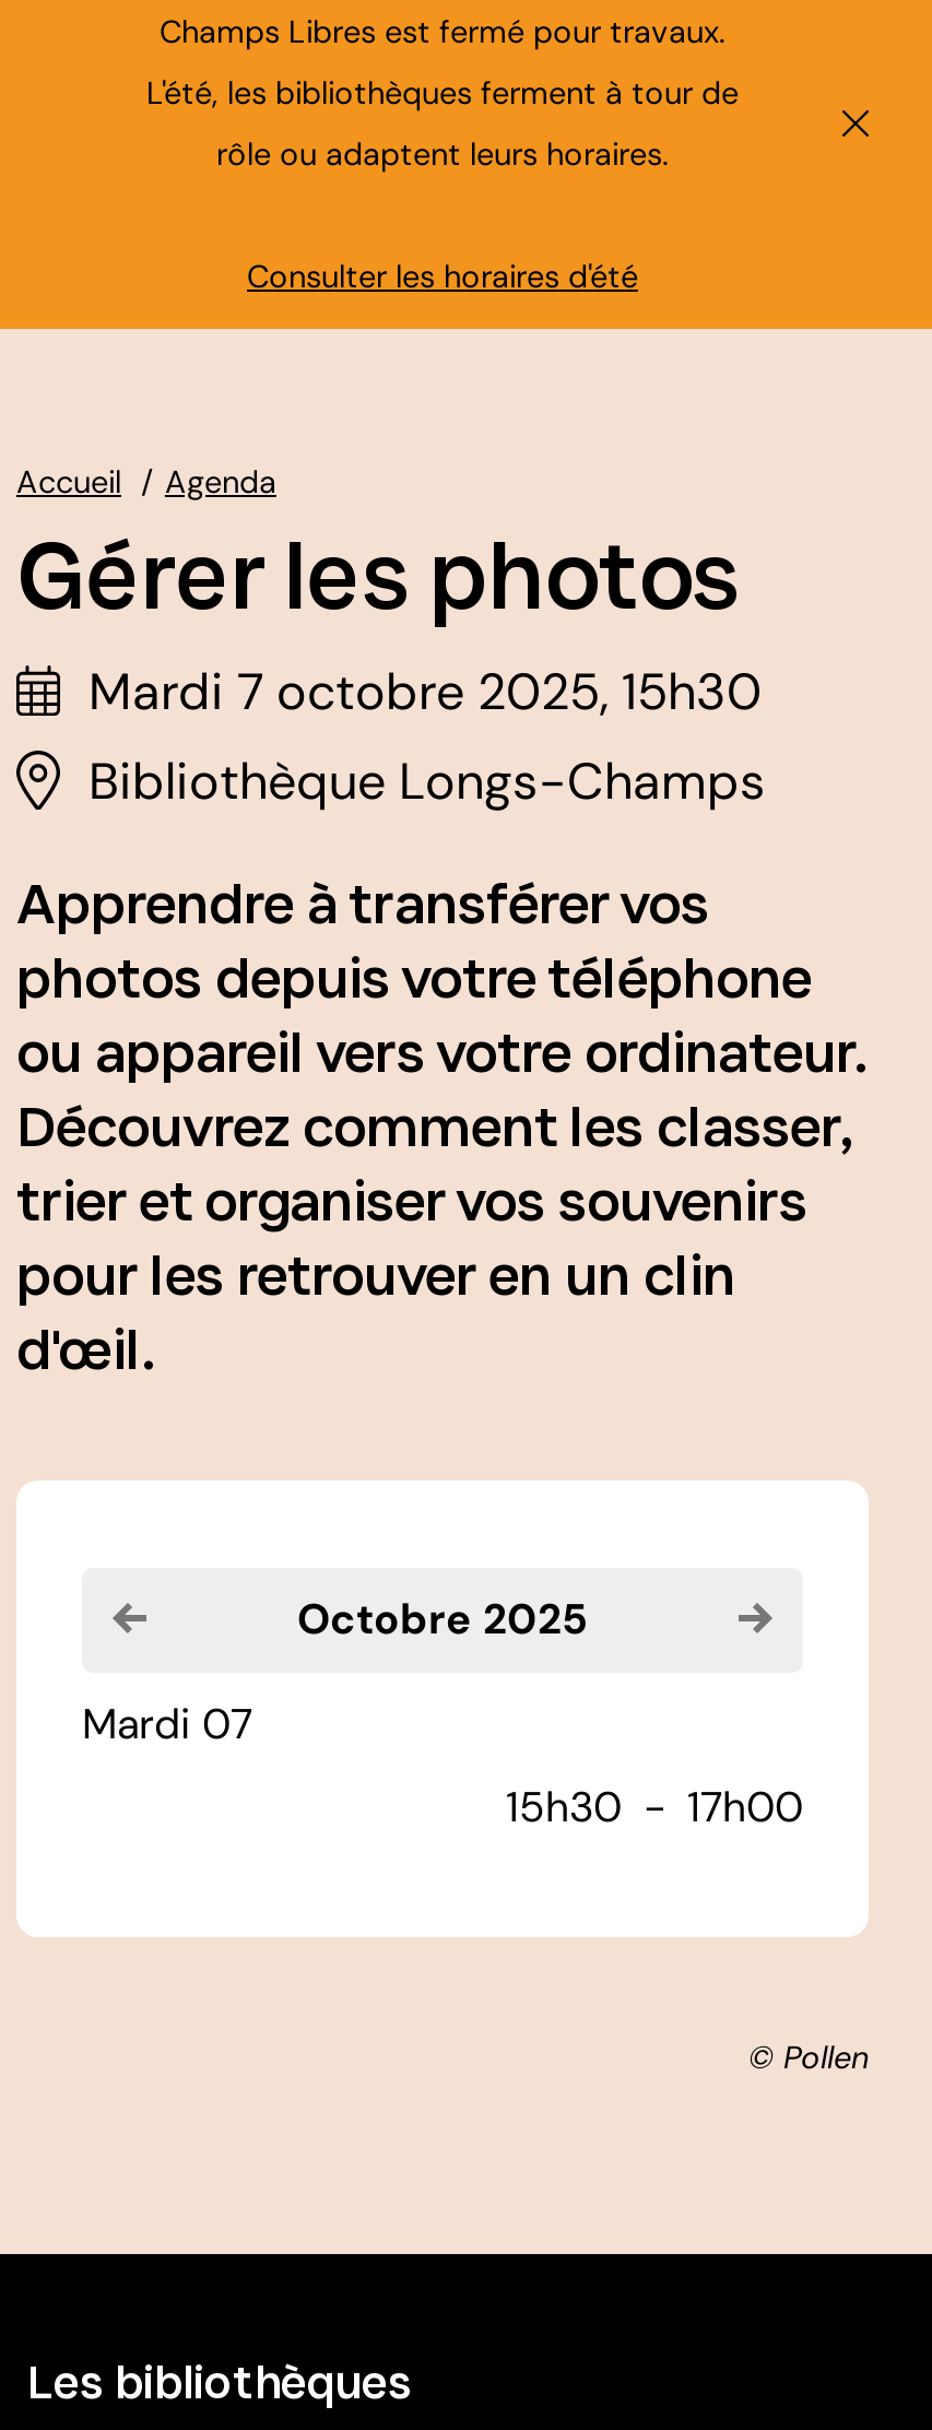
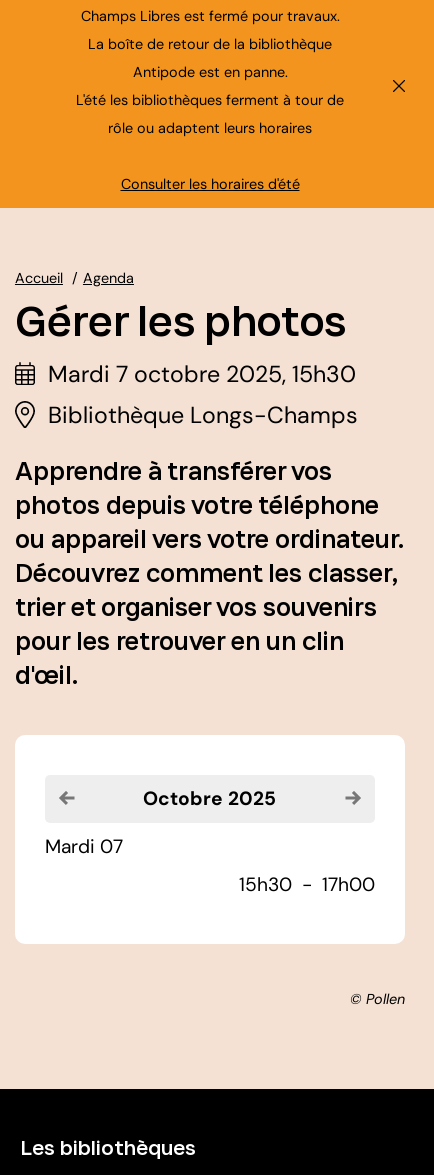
[146,73,739,174] L'été, les bibliothèques ferment à tour de | rôle ou adaptent leurs horaires. -> [76,35,344,137] La boîte de retour de la bibliothèque | Antipode est en panne. | L'été les bibliothèques ferment à tour de | rôle ou adaptent leurs horaires

